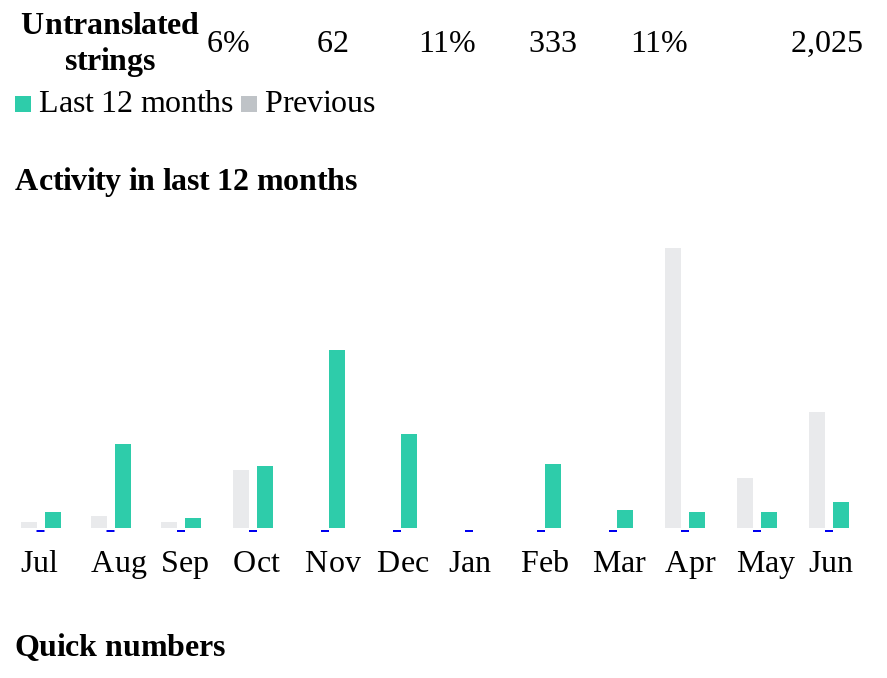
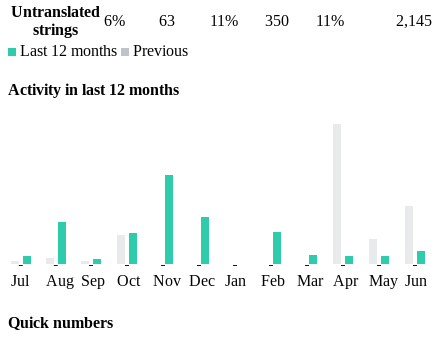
[207,24,349,58] 6% 62 -> [104,12,175,29] 6% 63
[419,24,687,58] 11% 333 11% -> [210,12,344,29] 11% 350 11%
[791,24,863,58] 2,025 -> [396,12,432,29] 2,145

